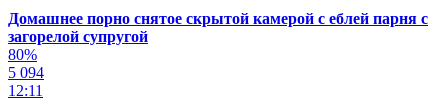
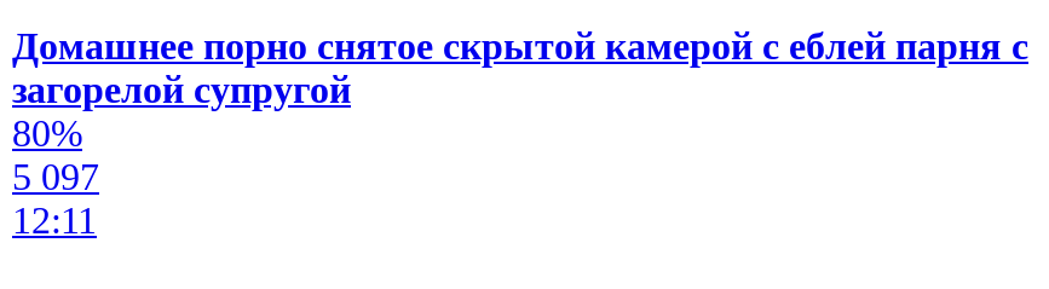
[8,64,44,81] 5 094 -> [12,156,99,197] 5 097

